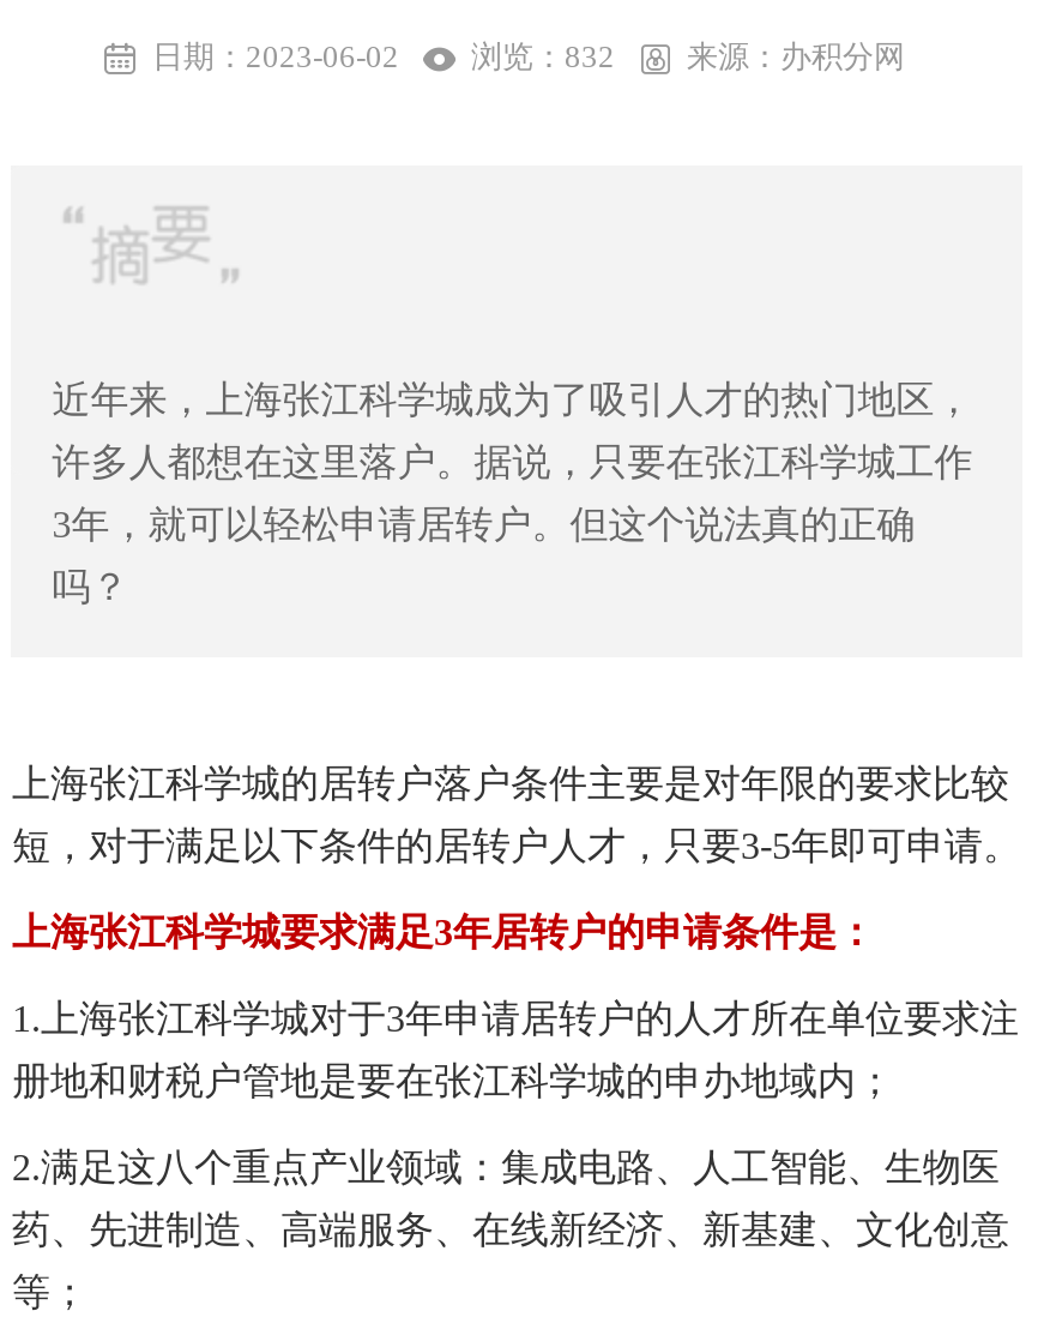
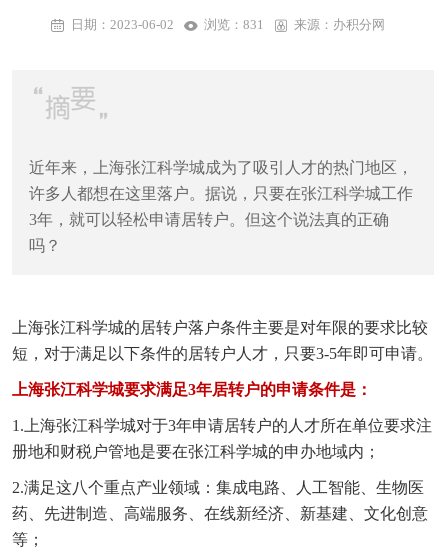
[471,42,615,75] 浏览：832 -> [204,18,264,32] 浏览：831

